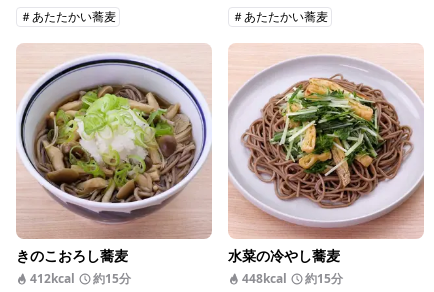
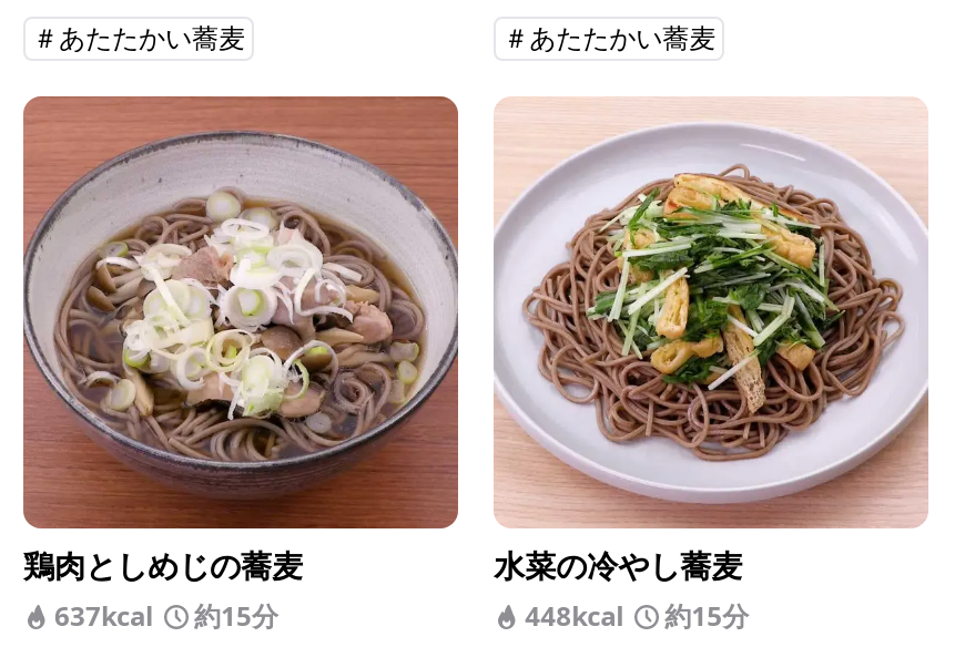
[16,44,212,287] [image] | きのこおろし蕎麦 | 412kcal -> [21,95,460,635] [image] | 鶏肉としめじの蕎麦 | 637kcal

